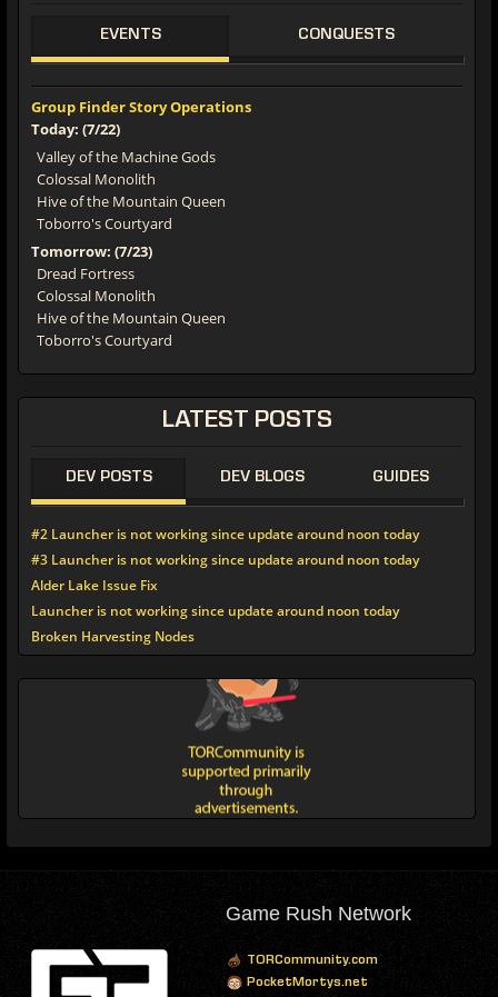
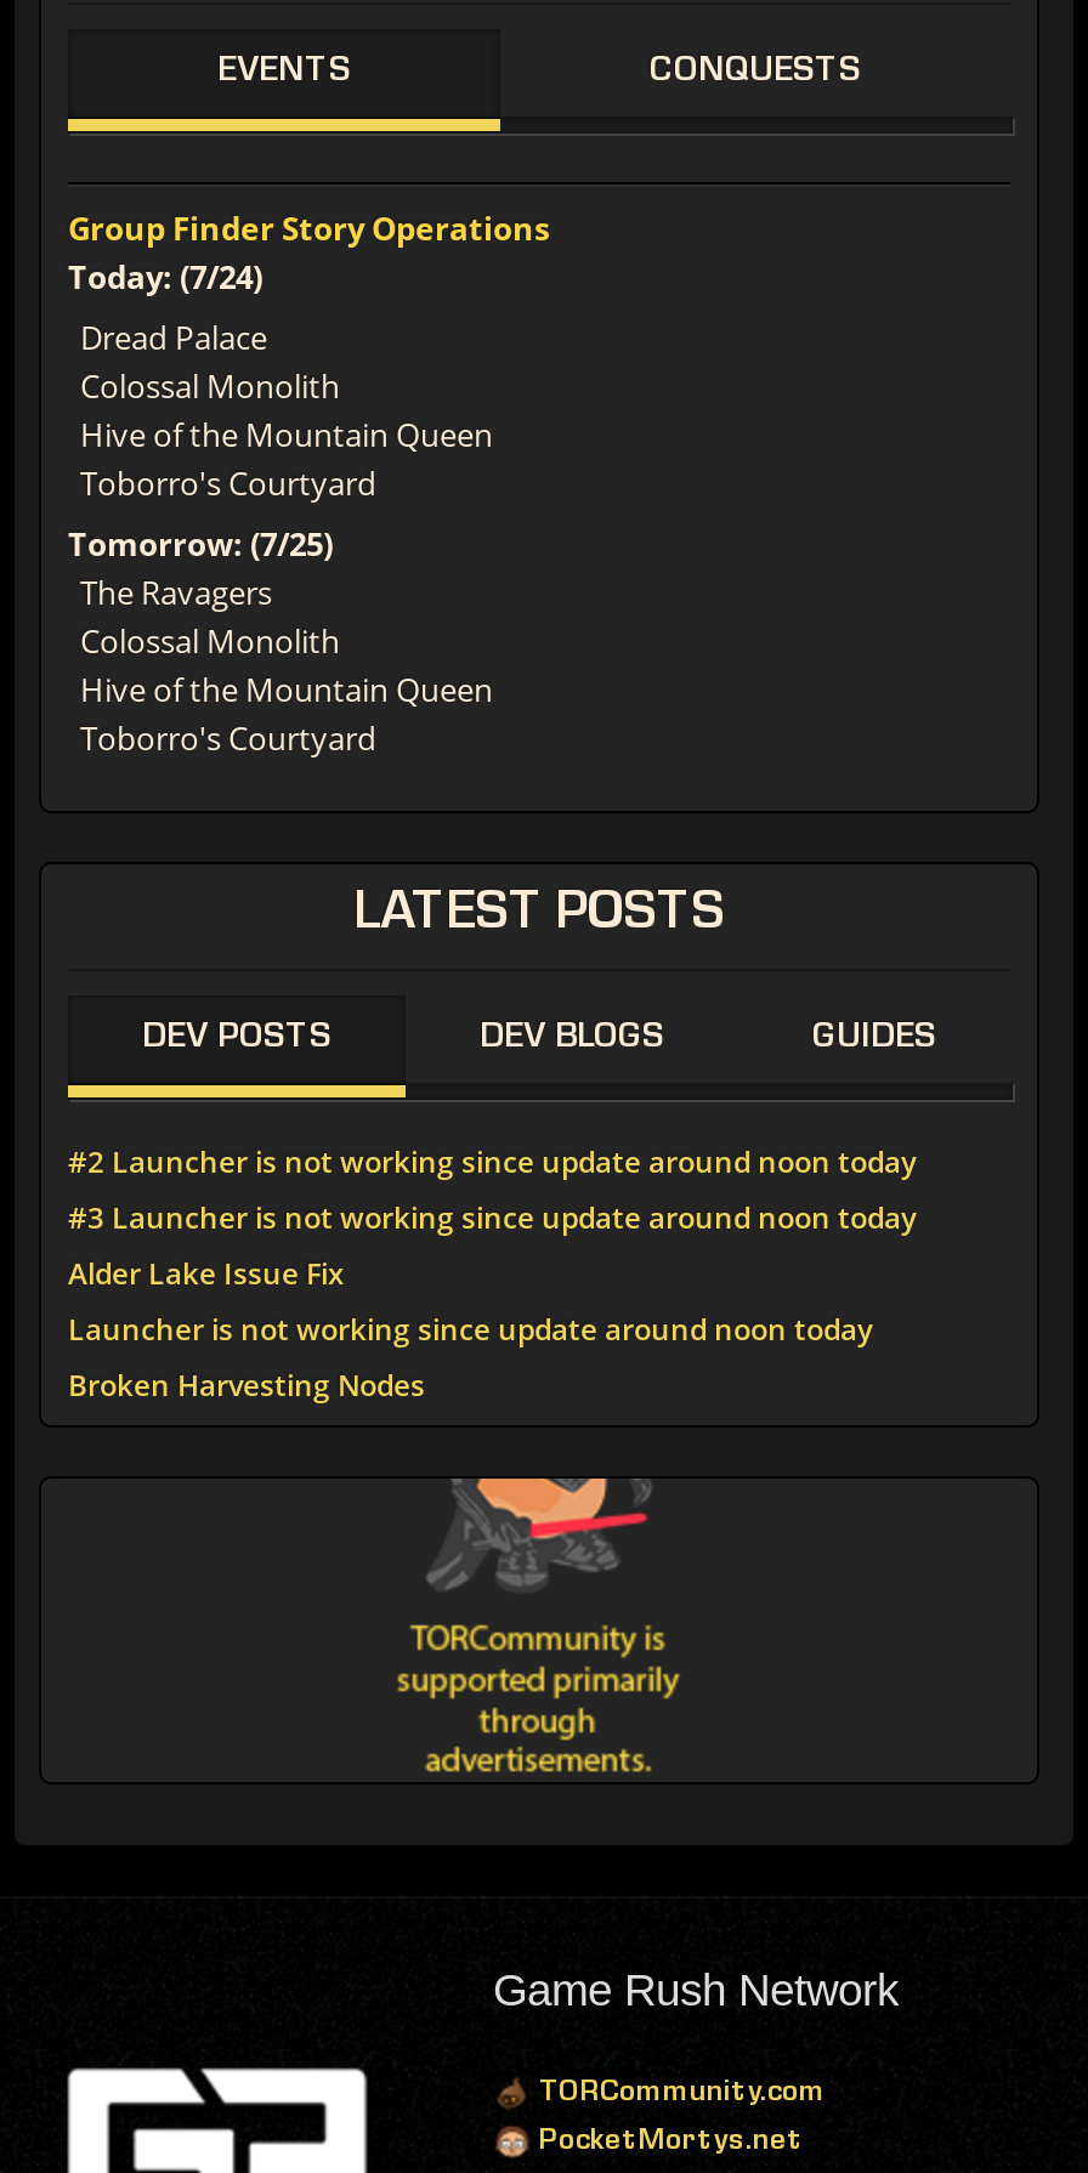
[31,119,216,167] Today: (7/22) | Valley of the Machine Gods -> [68,254,267,359] Today: (7/24) | Dread Palace
[31,241,152,283] Tomorrow: (7/23) | Dread Fortress -> [68,522,333,614] Tomorrow: (7/25) | The Ravagers

